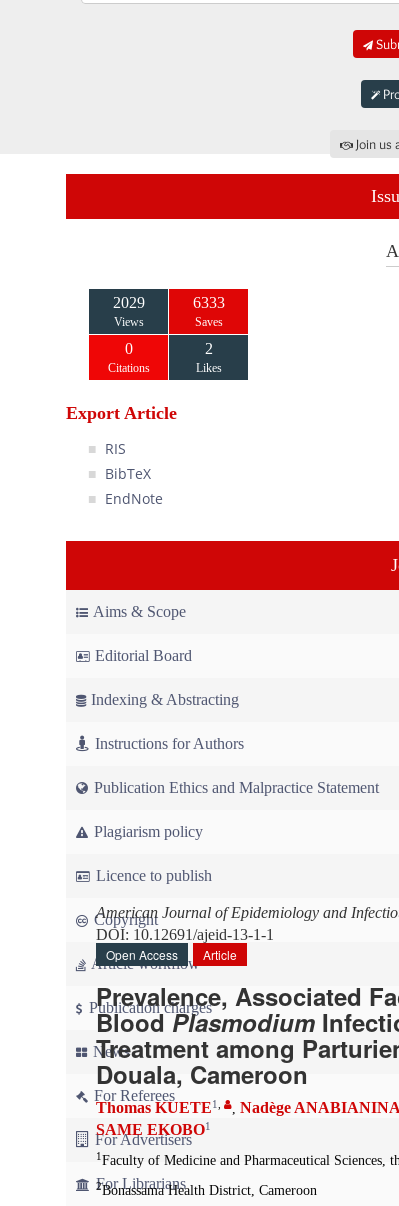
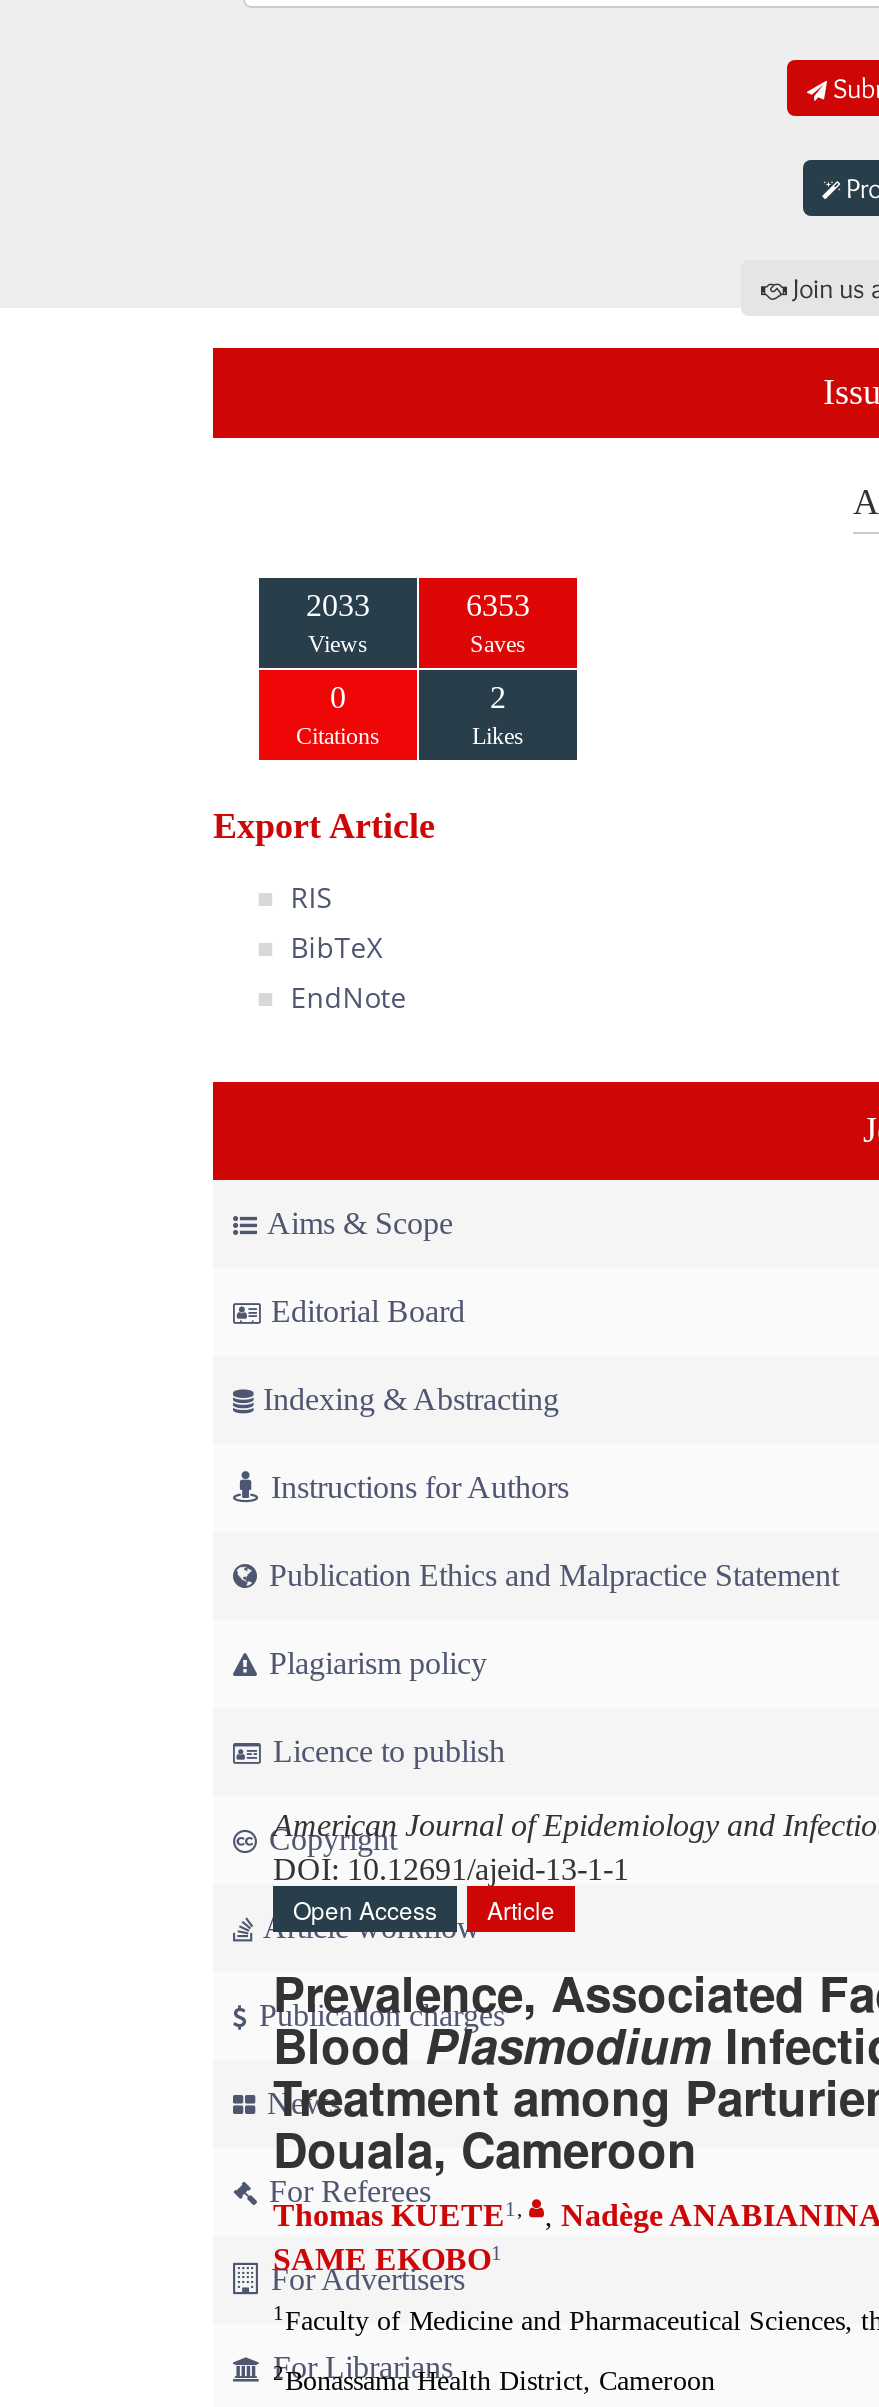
[112,294,144,311] 2029 -> [306,588,370,622] 2033
[192,294,224,311] 6333 -> [466,588,530,622] 6353

